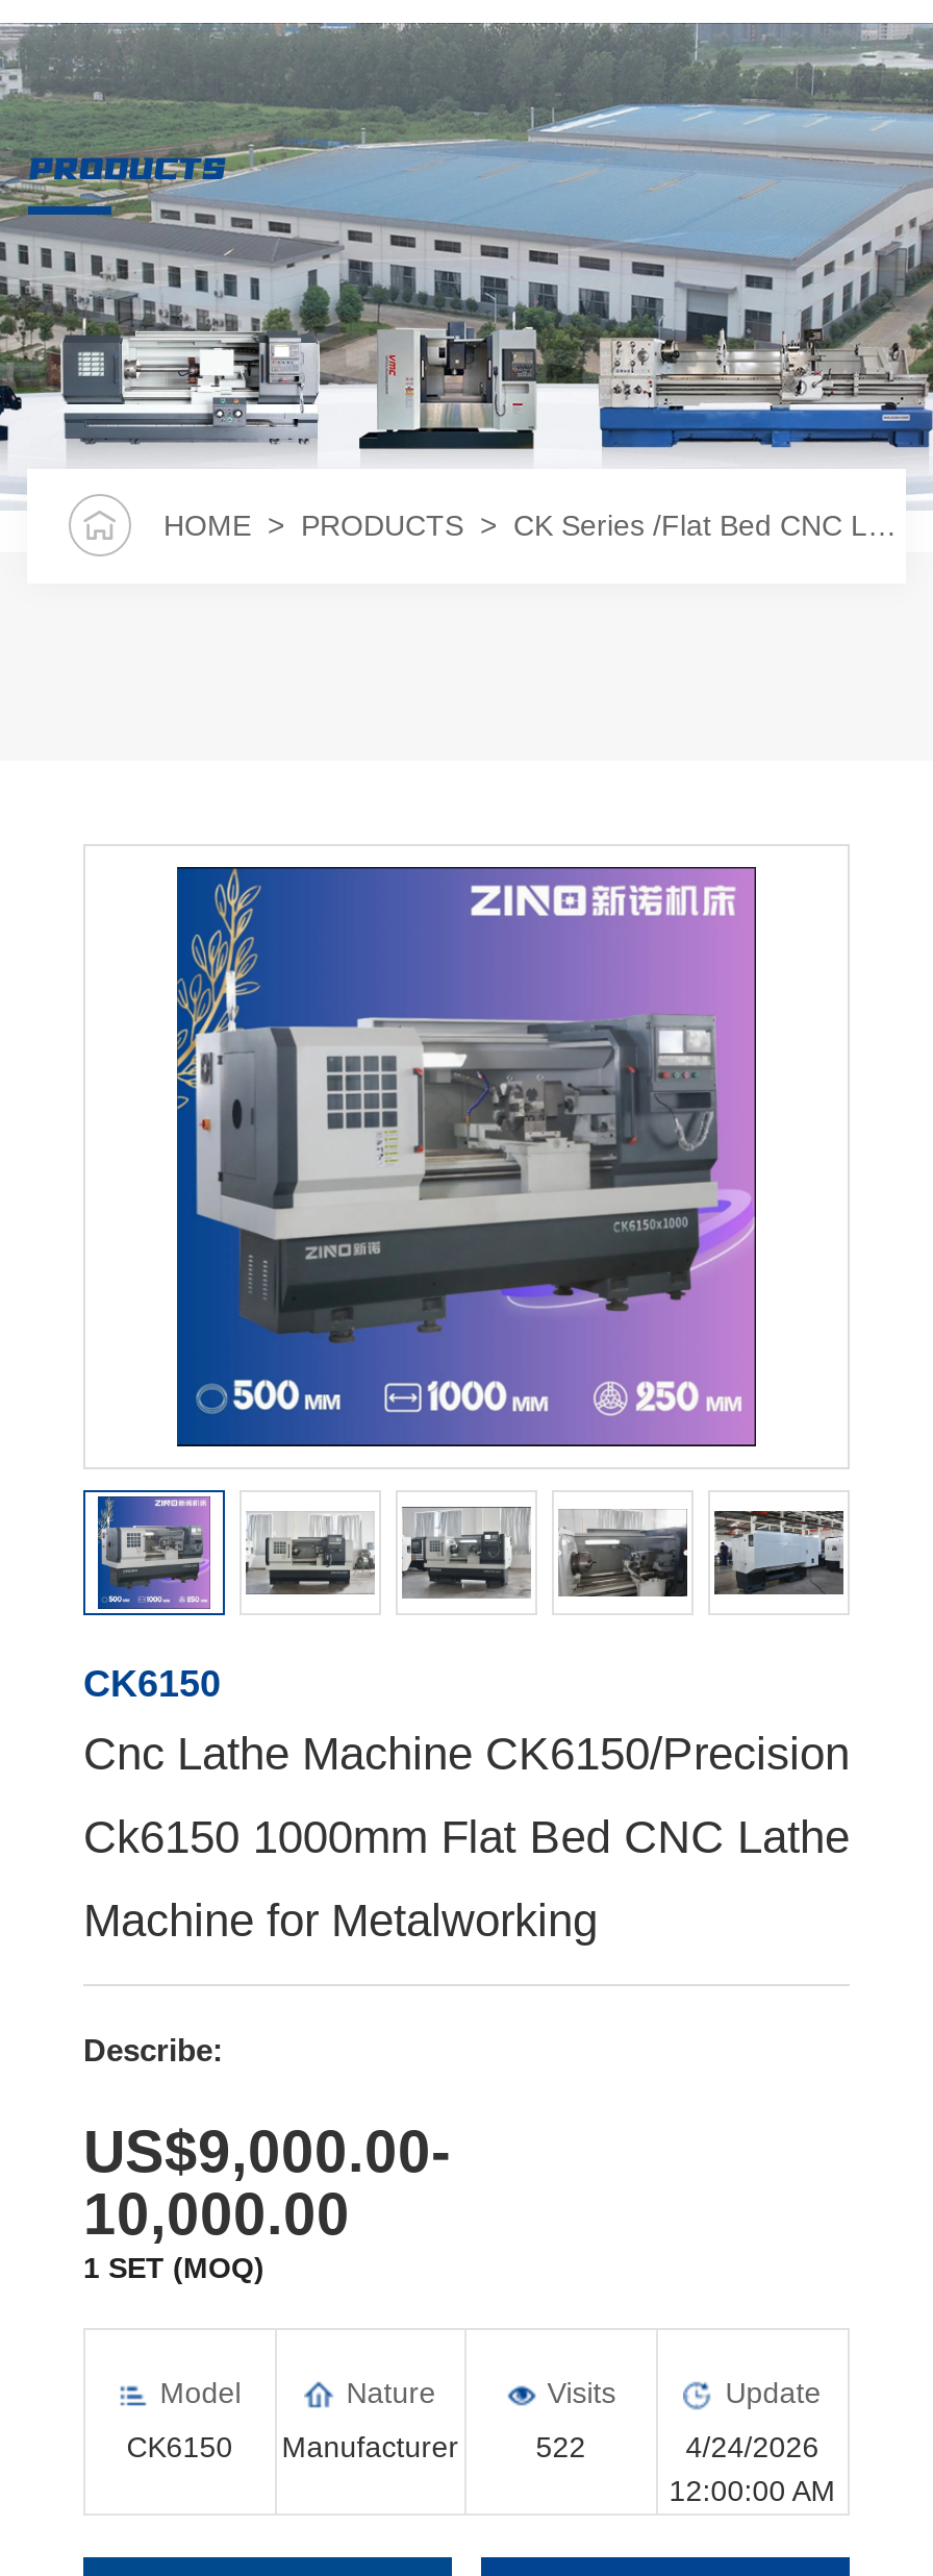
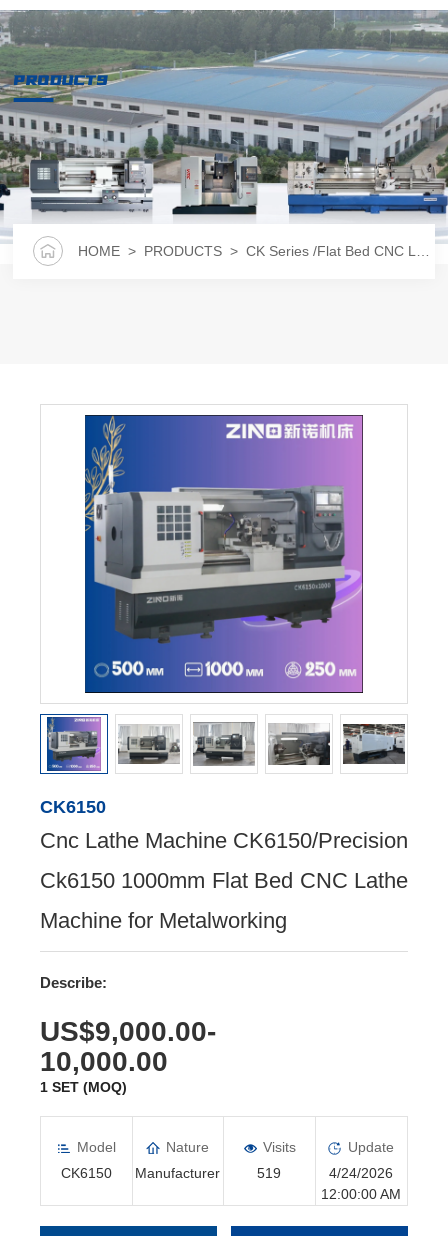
[536,2430,586,2463] 522 -> [257,1165,281,1181] 519

